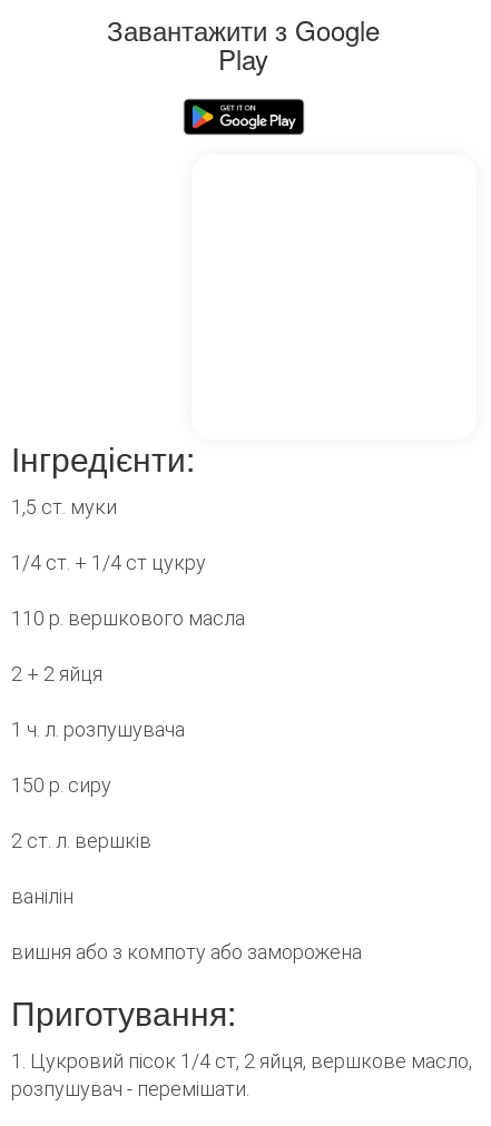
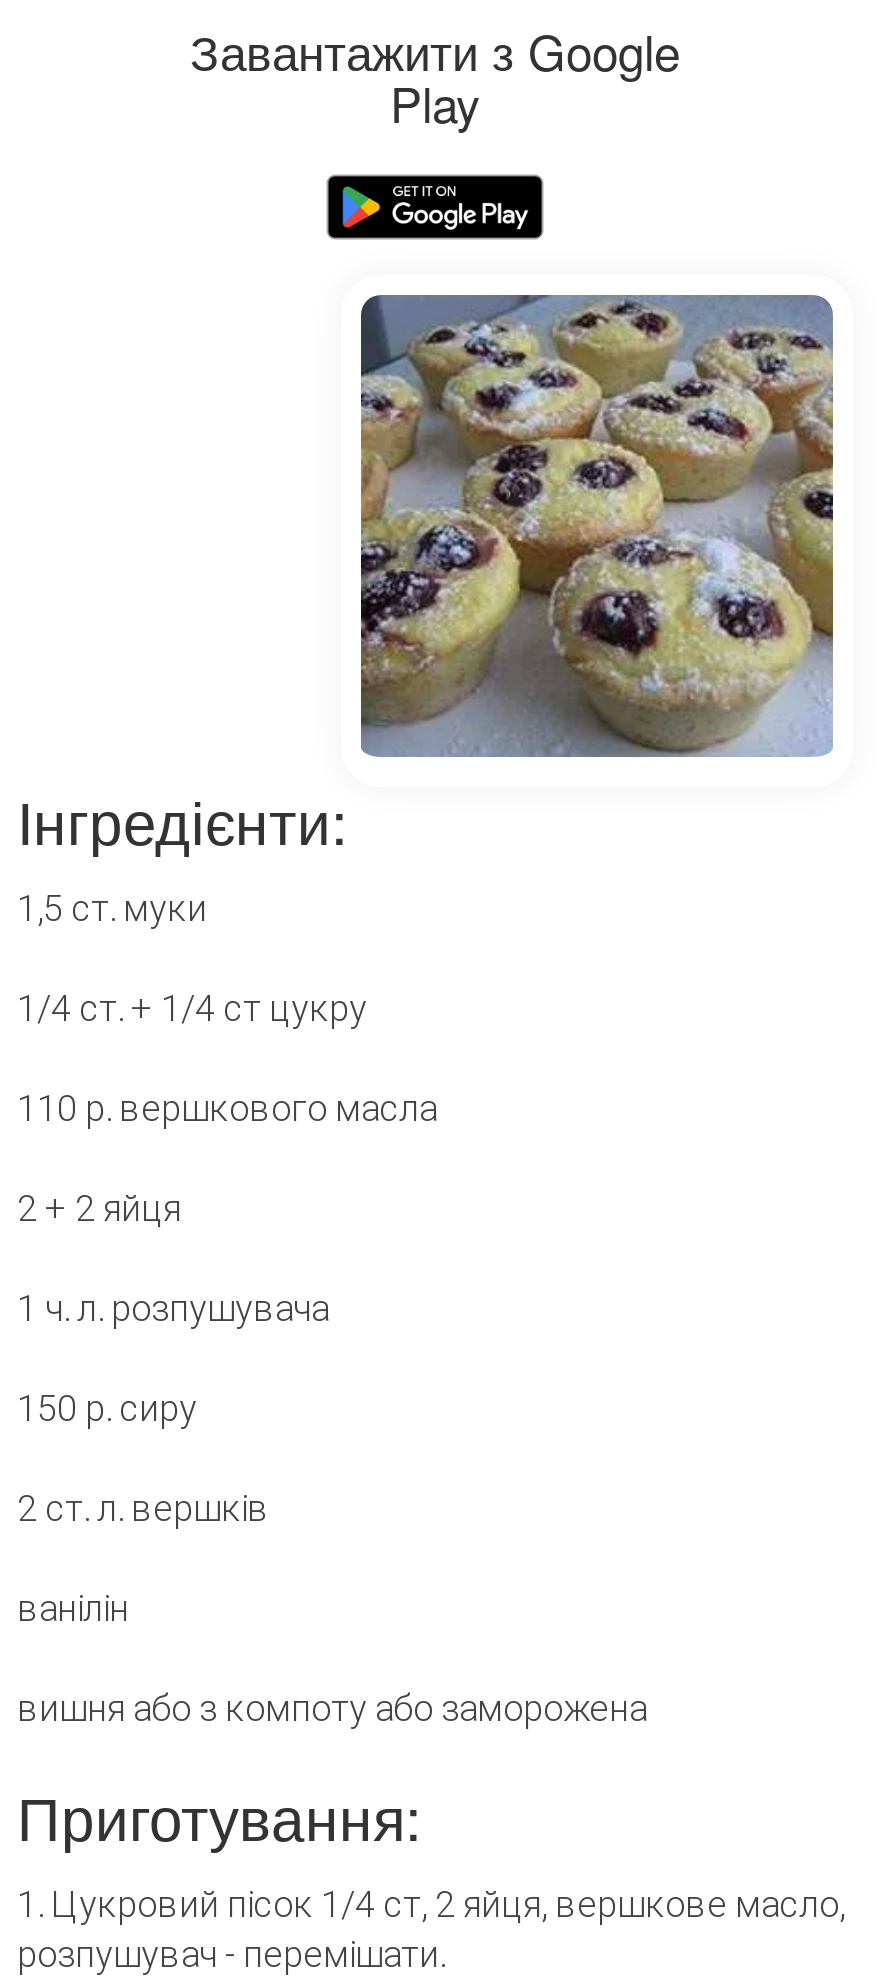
none -> [359,293,835,759] [image]

